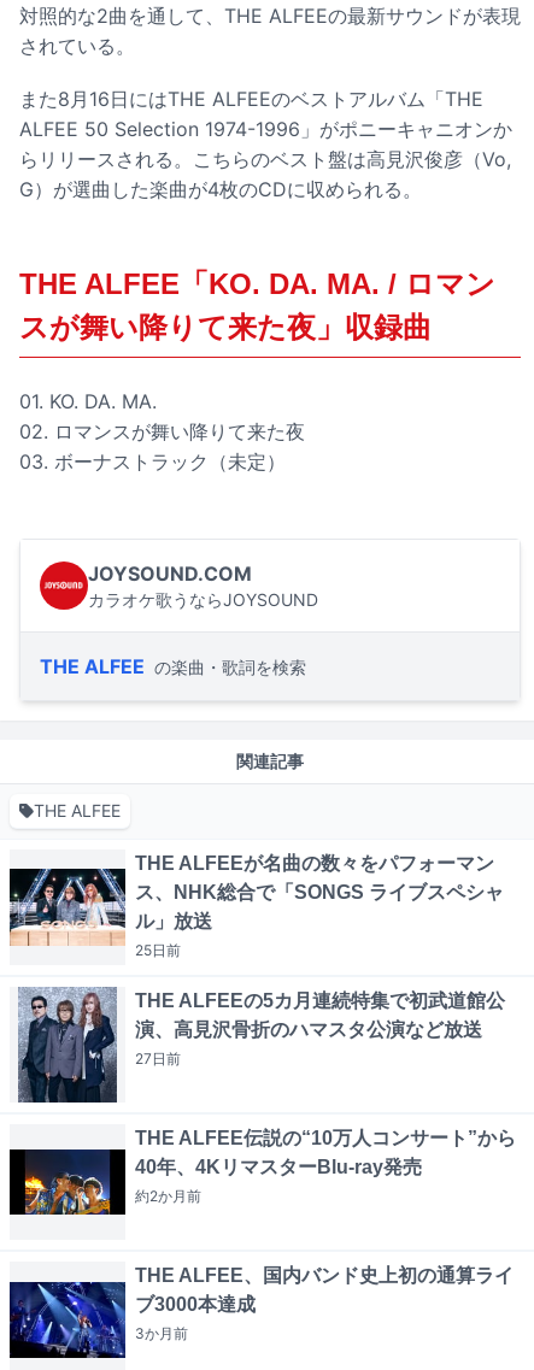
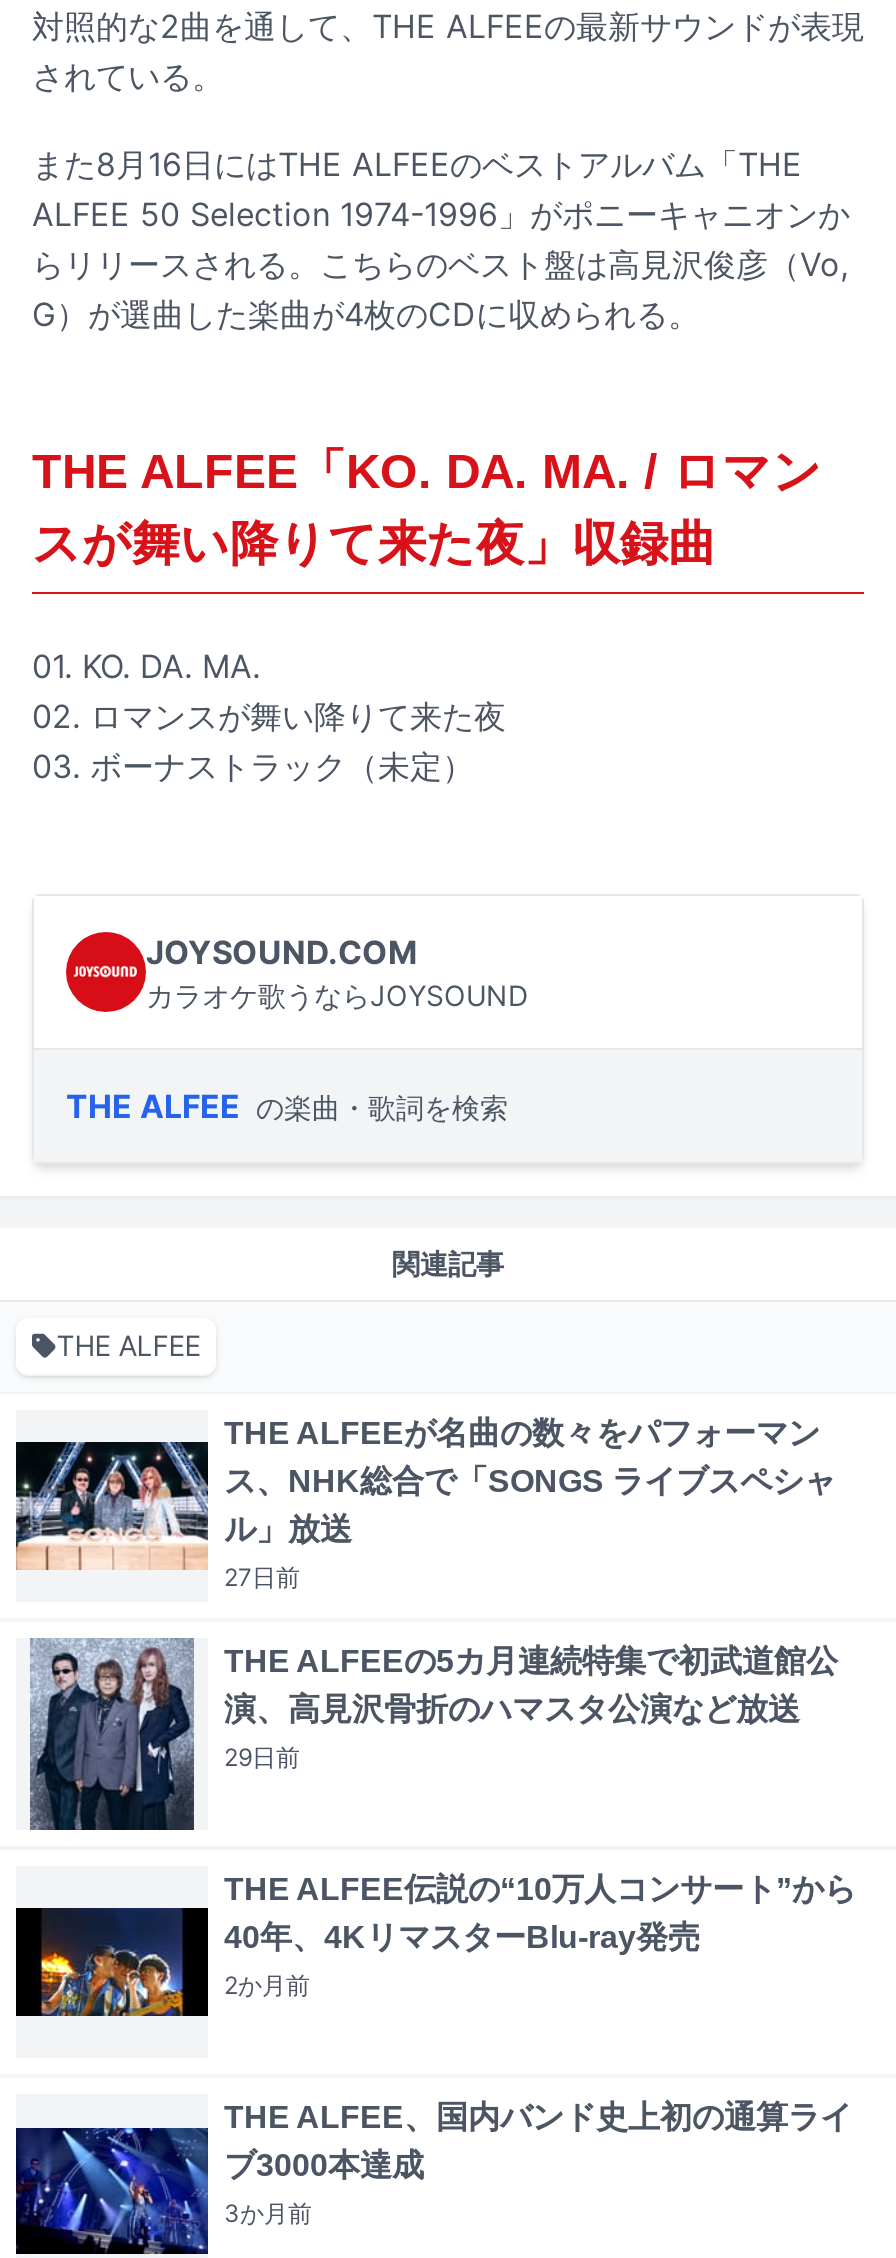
[135,941,181,959] 25日前 -> [224,1563,300,1593] 27日前
[135,1050,181,1068] 27日前 -> [224,1743,300,1773] 29日前
[135,1187,201,1205] 約2か月前 -> [224,1971,310,2001] 2か月前

